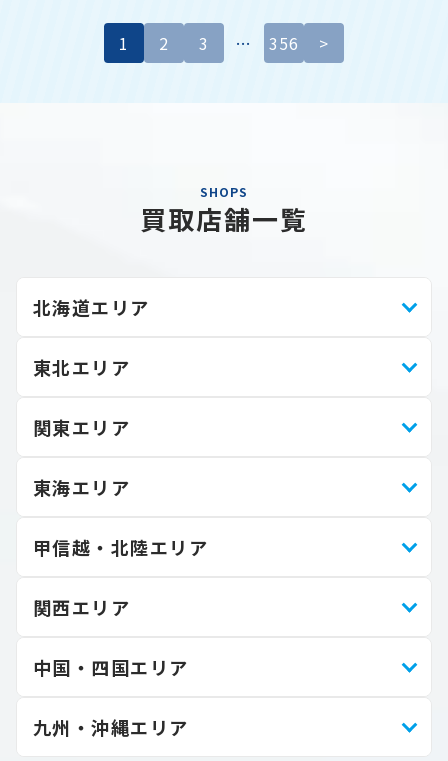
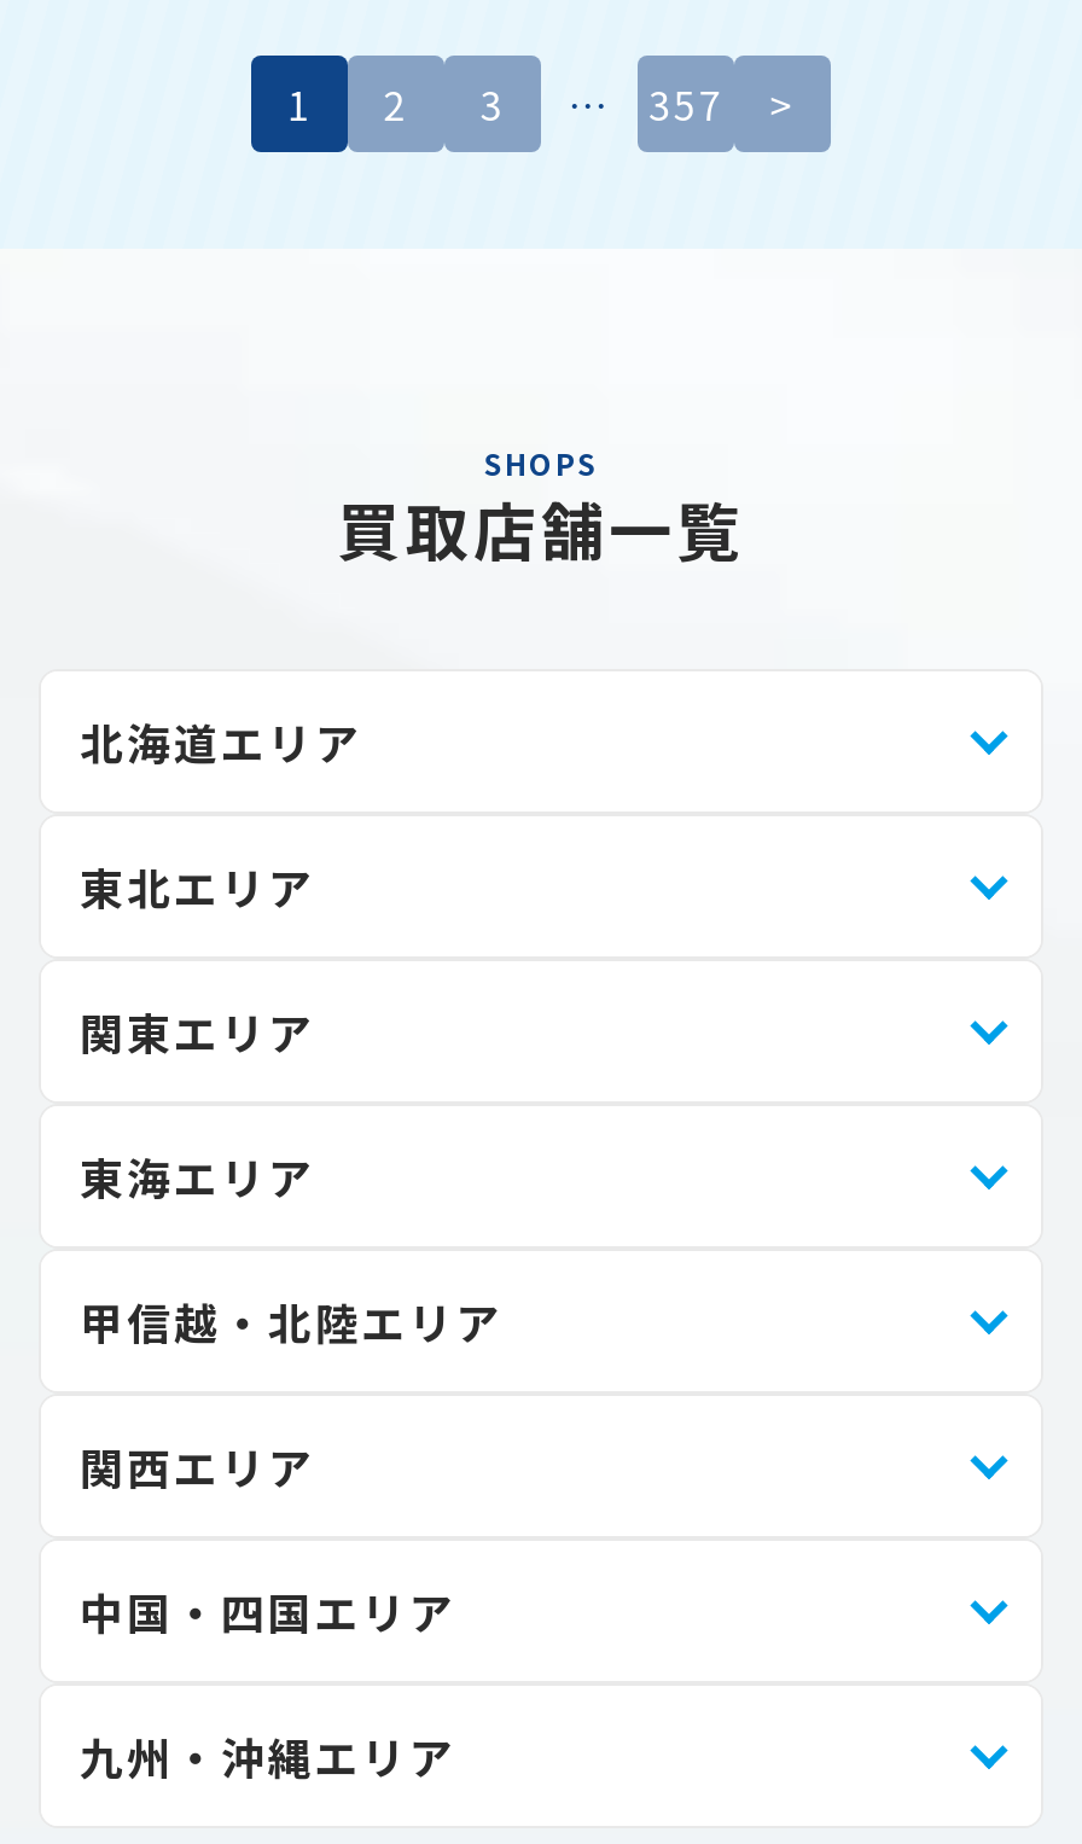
[269,31,299,55] 356 -> [649,75,723,133] 357

